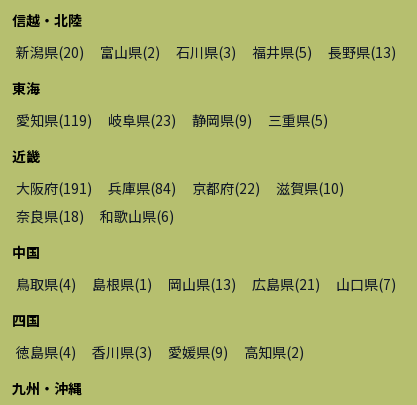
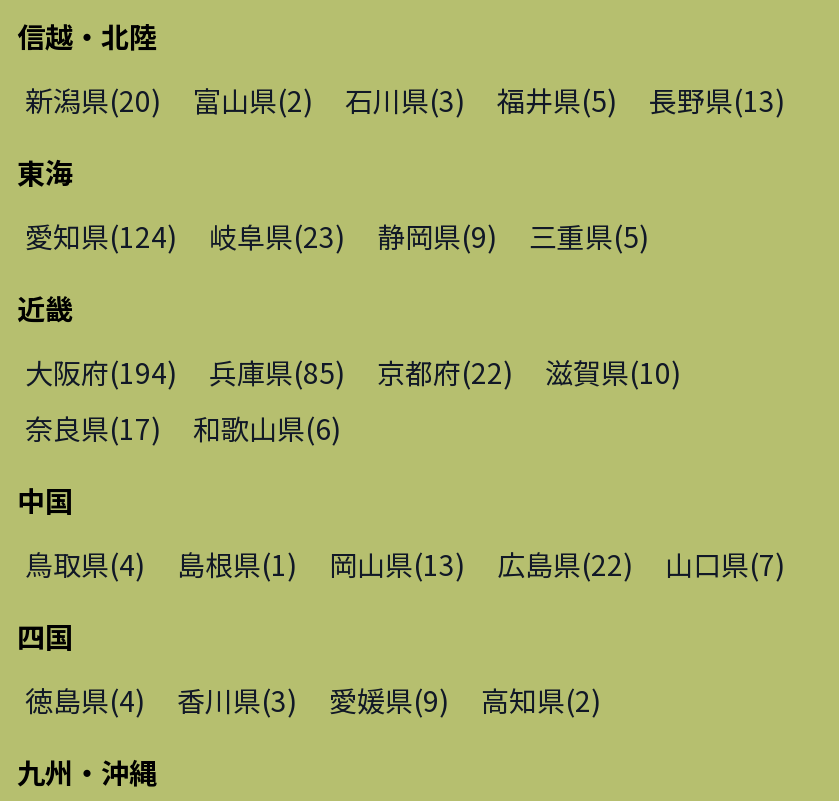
[16,110,328,130] 愛知県(119) 岐阜県(23) 静岡県(9) 三重県(5) -> [25,216,649,256] 愛知県(124) 岐阜県(23) 静岡県(9) 三重県(5)
[16,178,92,198] 大阪府(191) -> [25,352,177,392] 大阪府(194)
[108,178,176,198] 兵庫県(84) -> [209,352,345,392] 兵庫県(85)
[16,206,174,226] 奈良県(18) 和歌山県(6) -> [25,408,341,448] 奈良県(17) 和歌山県(6)
[16,274,396,294] 鳥取県(4) 島根県(1) 岡山県(13) 広島県(21) 山口県(7) -> [25,544,785,584] 鳥取県(4) 島根県(1) 岡山県(13) 広島県(22) 山口県(7)

